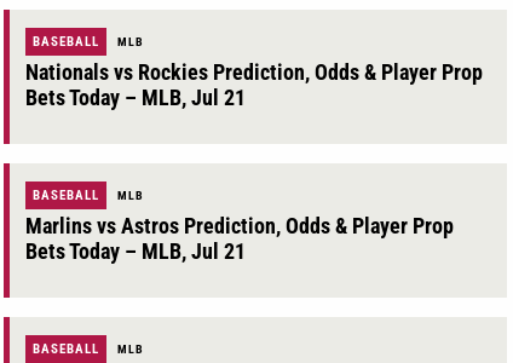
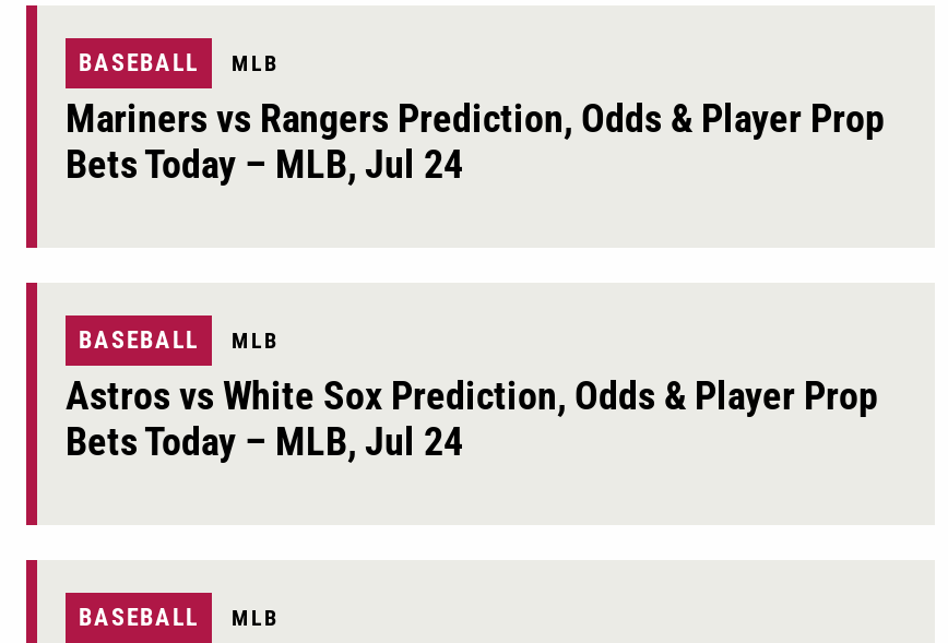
[25,59,483,85] Nationals vs Rockies Prediction, Odds & Player Prop -> [66,95,885,141] Mariners vs Rangers Prediction, Odds & Player Prop
[25,85,246,110] Bets Today – MLB, Jul 21 -> [66,141,463,187] Bets Today – MLB, Jul 24
[25,213,454,264] Marlins vs Astros Prediction, Odds & Player Prop | Bets Today – MLB, Jul 21 -> [66,372,878,464] Astros vs White Sox Prediction, Odds & Player Prop | Bets Today – MLB, Jul 24

